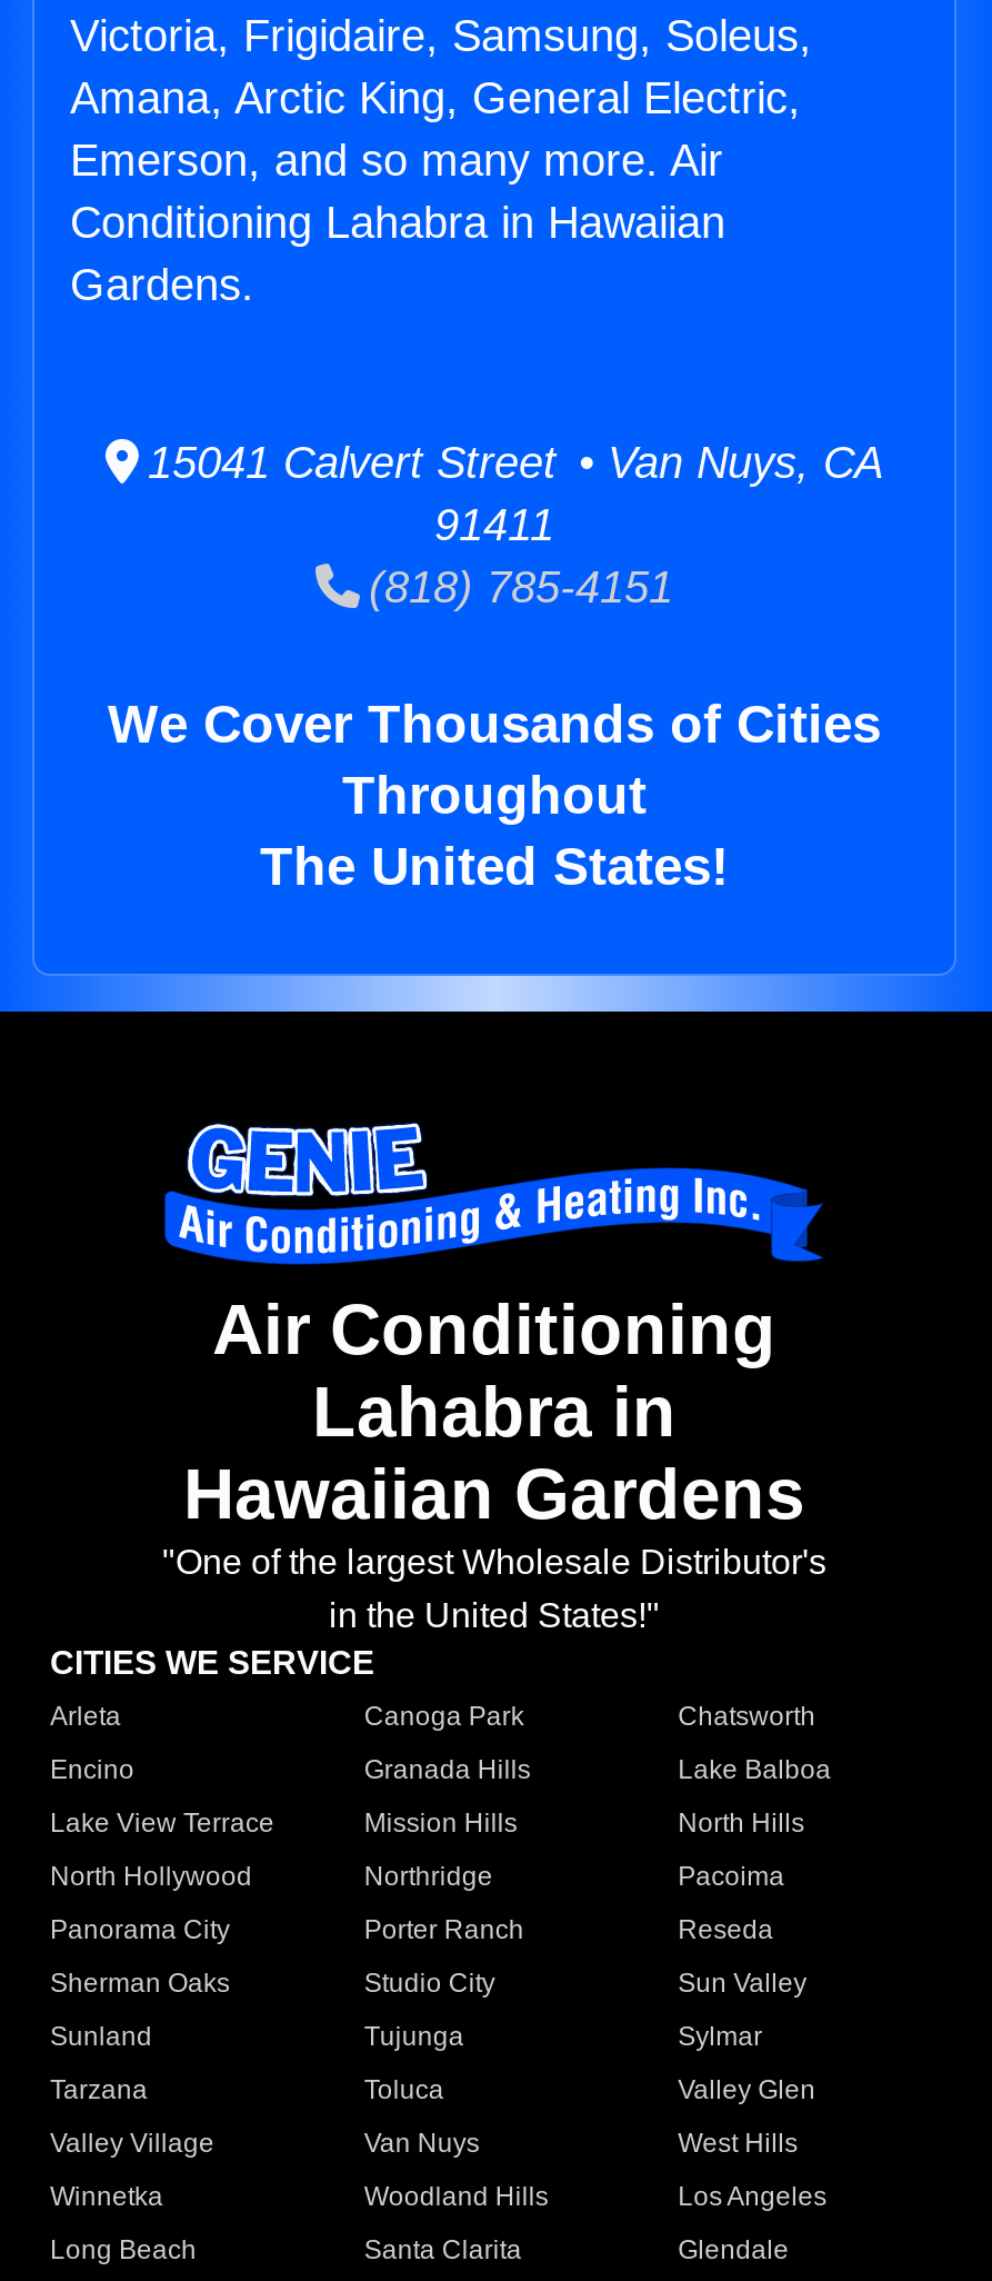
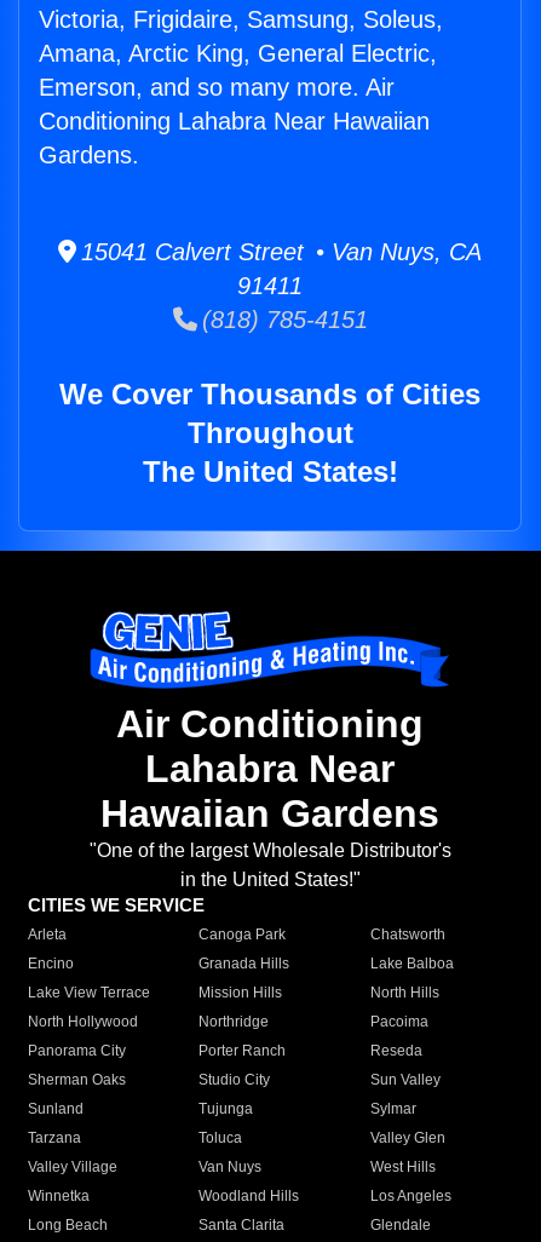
[70,198,725,247] Conditioning Lahabra in Hawaiian -> [39,108,430,134] Conditioning Lahabra Near Hawaiian
[312,1372,677,1452] Lahabra in -> [145,747,395,791] Lahabra Near

